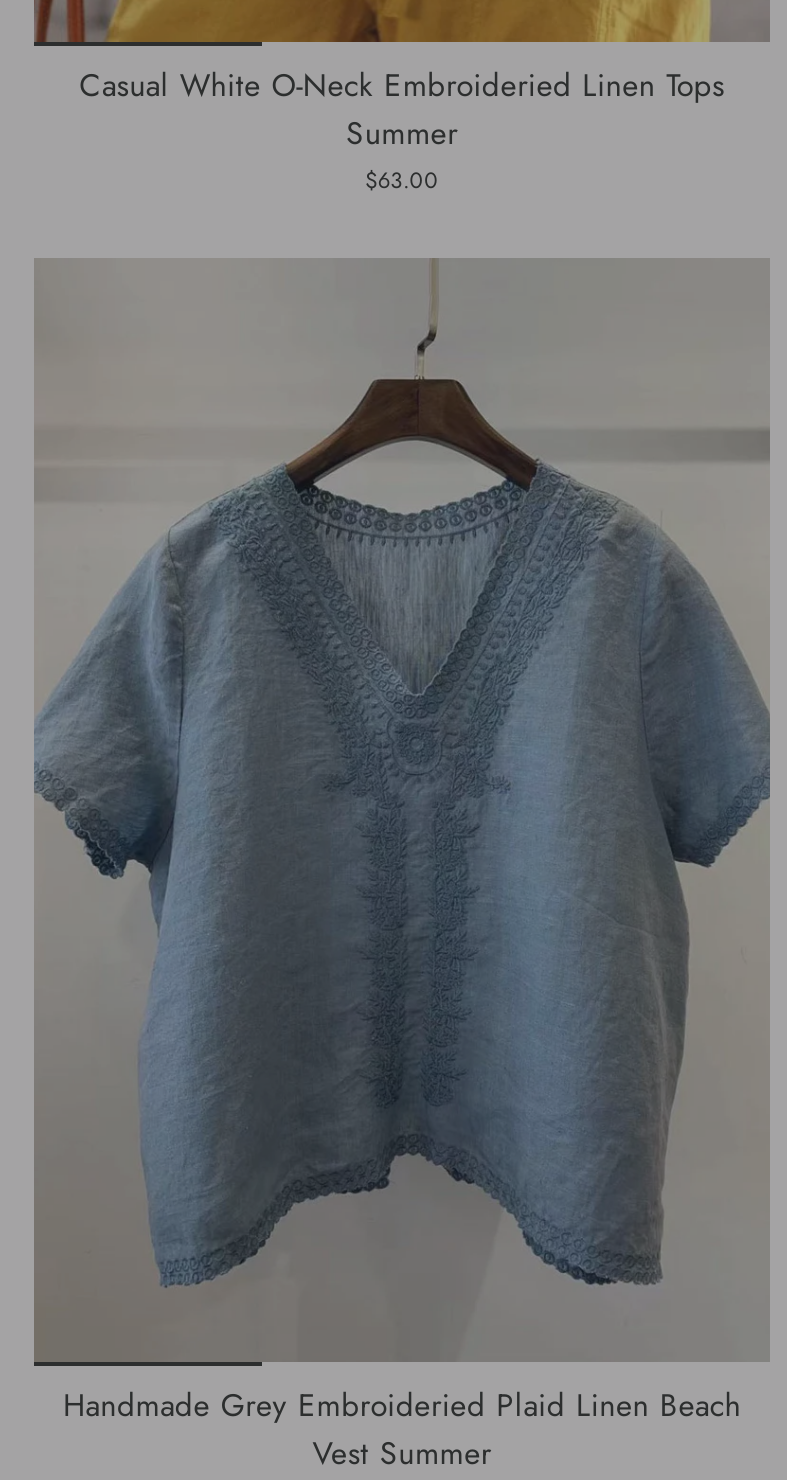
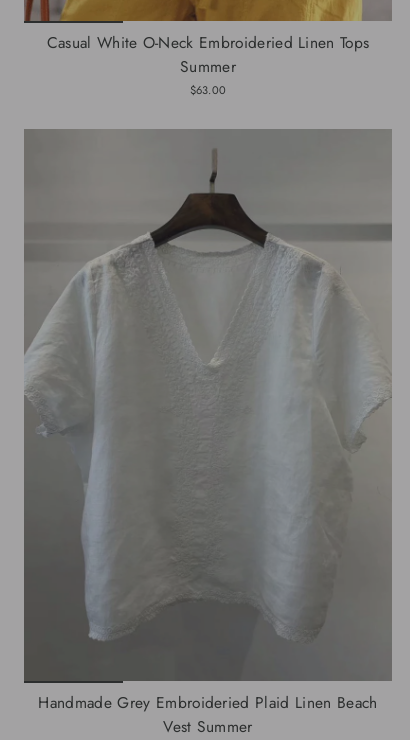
[34,262,770,1368] [image] -> [24,130,392,683] [image]

